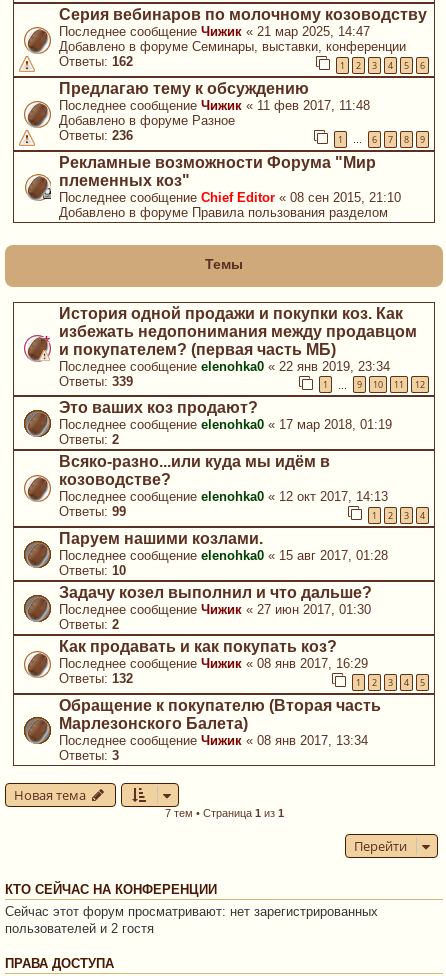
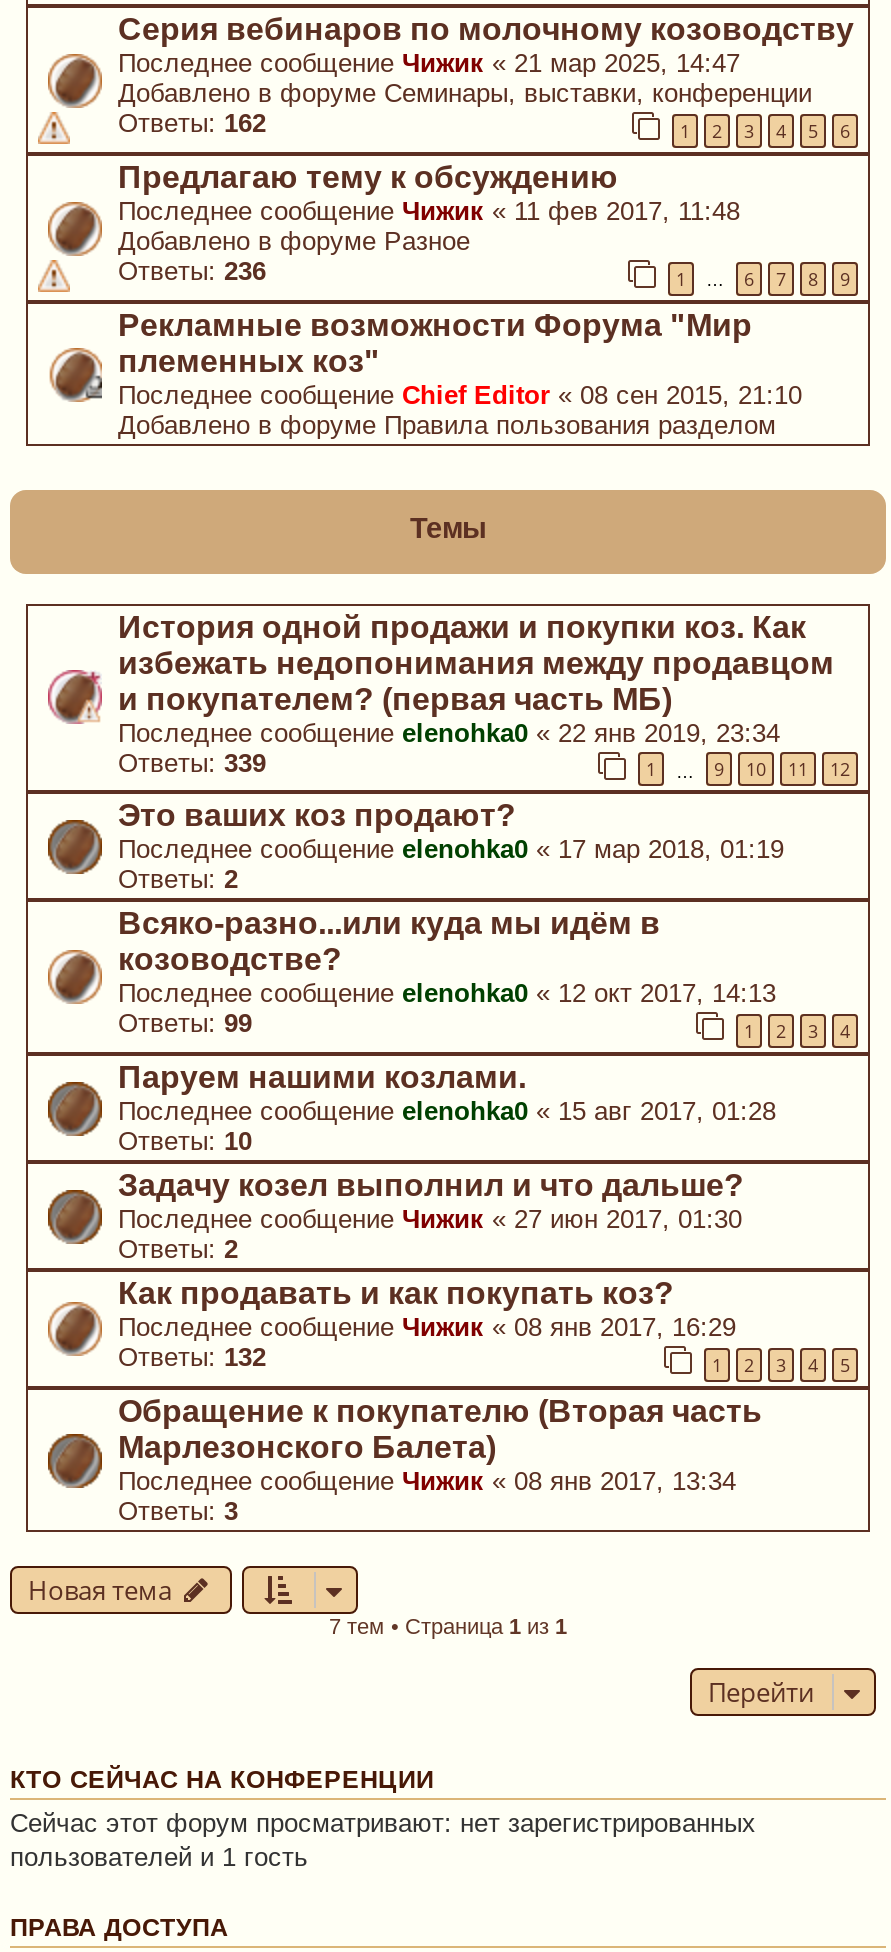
[5,921,154,936] пользователей и 2 гостя -> [10,1841,308,1871] пользователей и 1 гость

